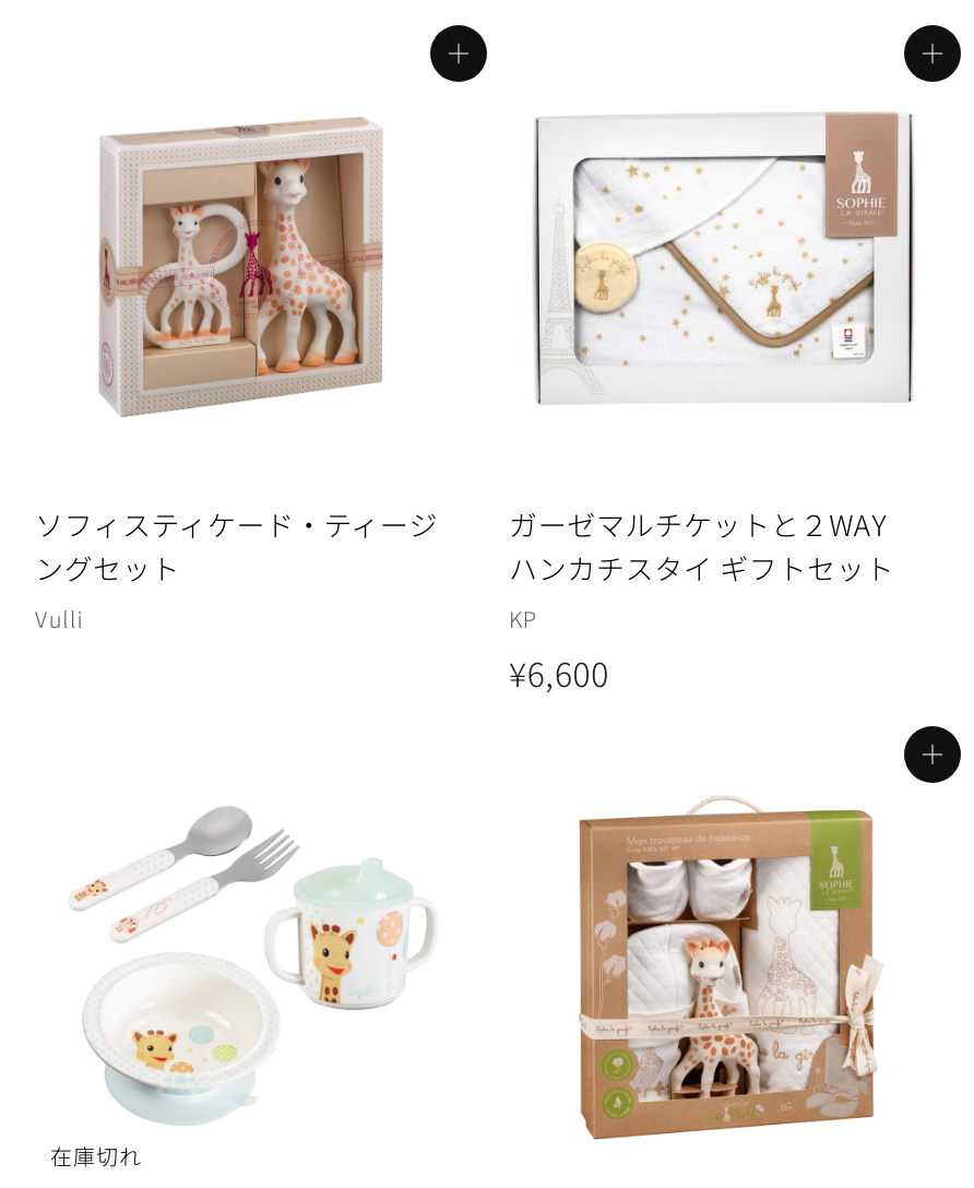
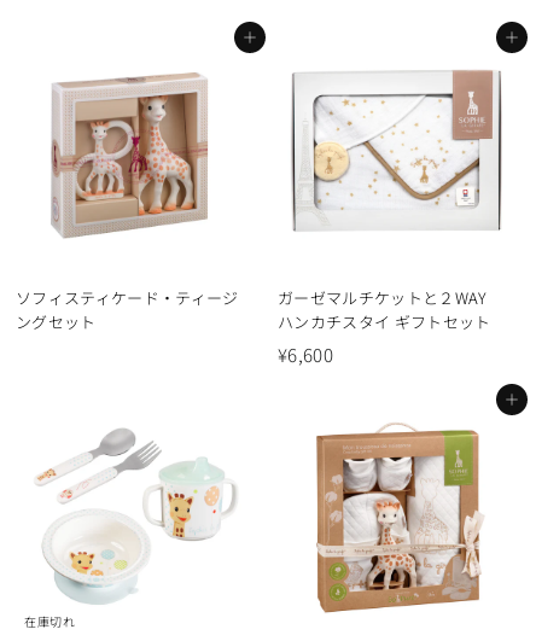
[35,602,84,635] Vulli -> none
[509,602,537,635] KP -> none

